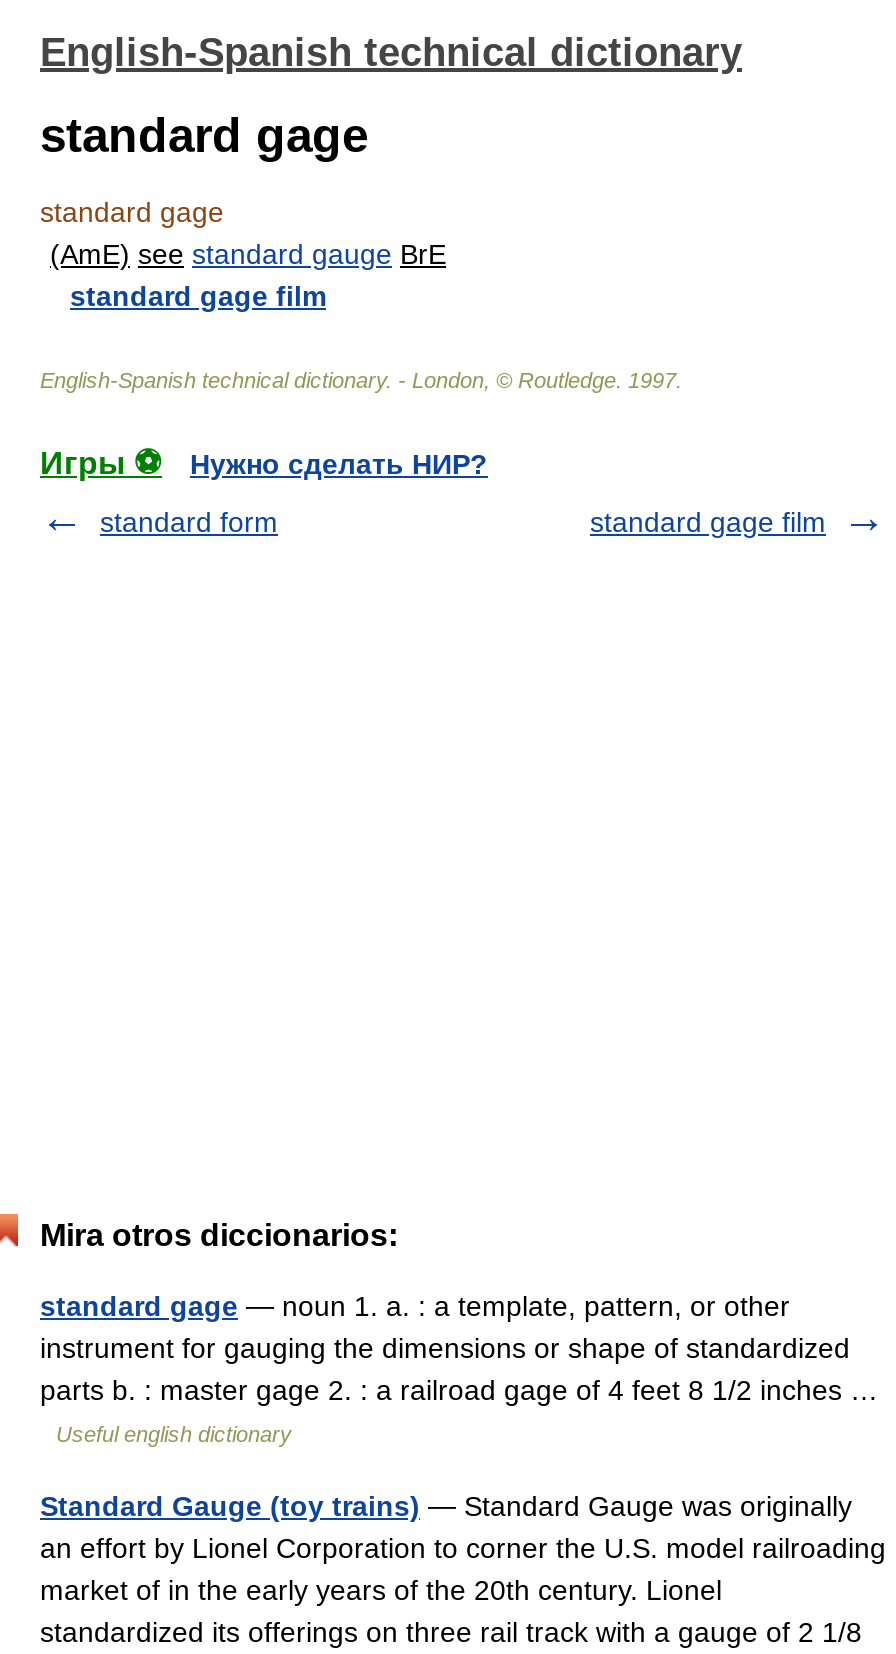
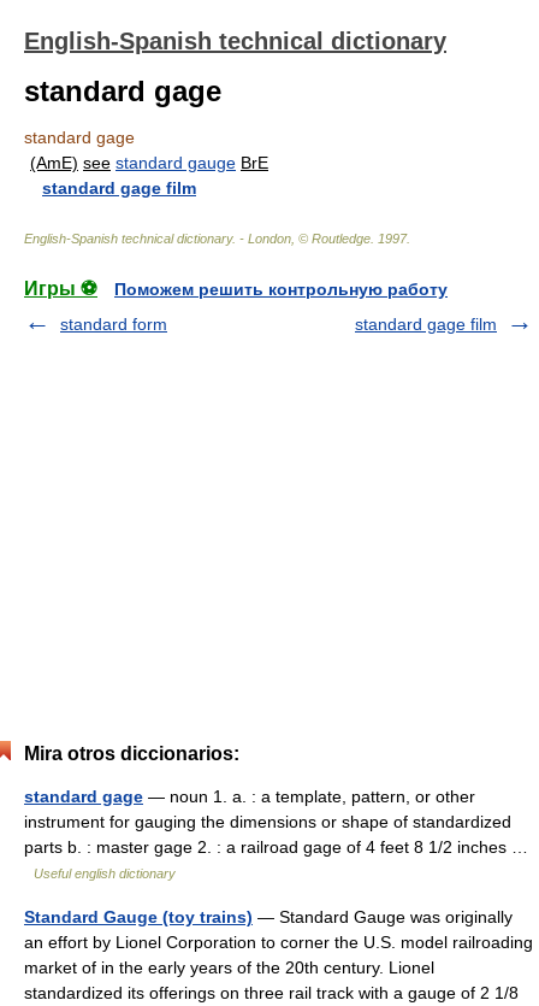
[190,448,488,480] Нужно сделать НИР? -> [114,280,448,299] Поможем решить контрольную работу

